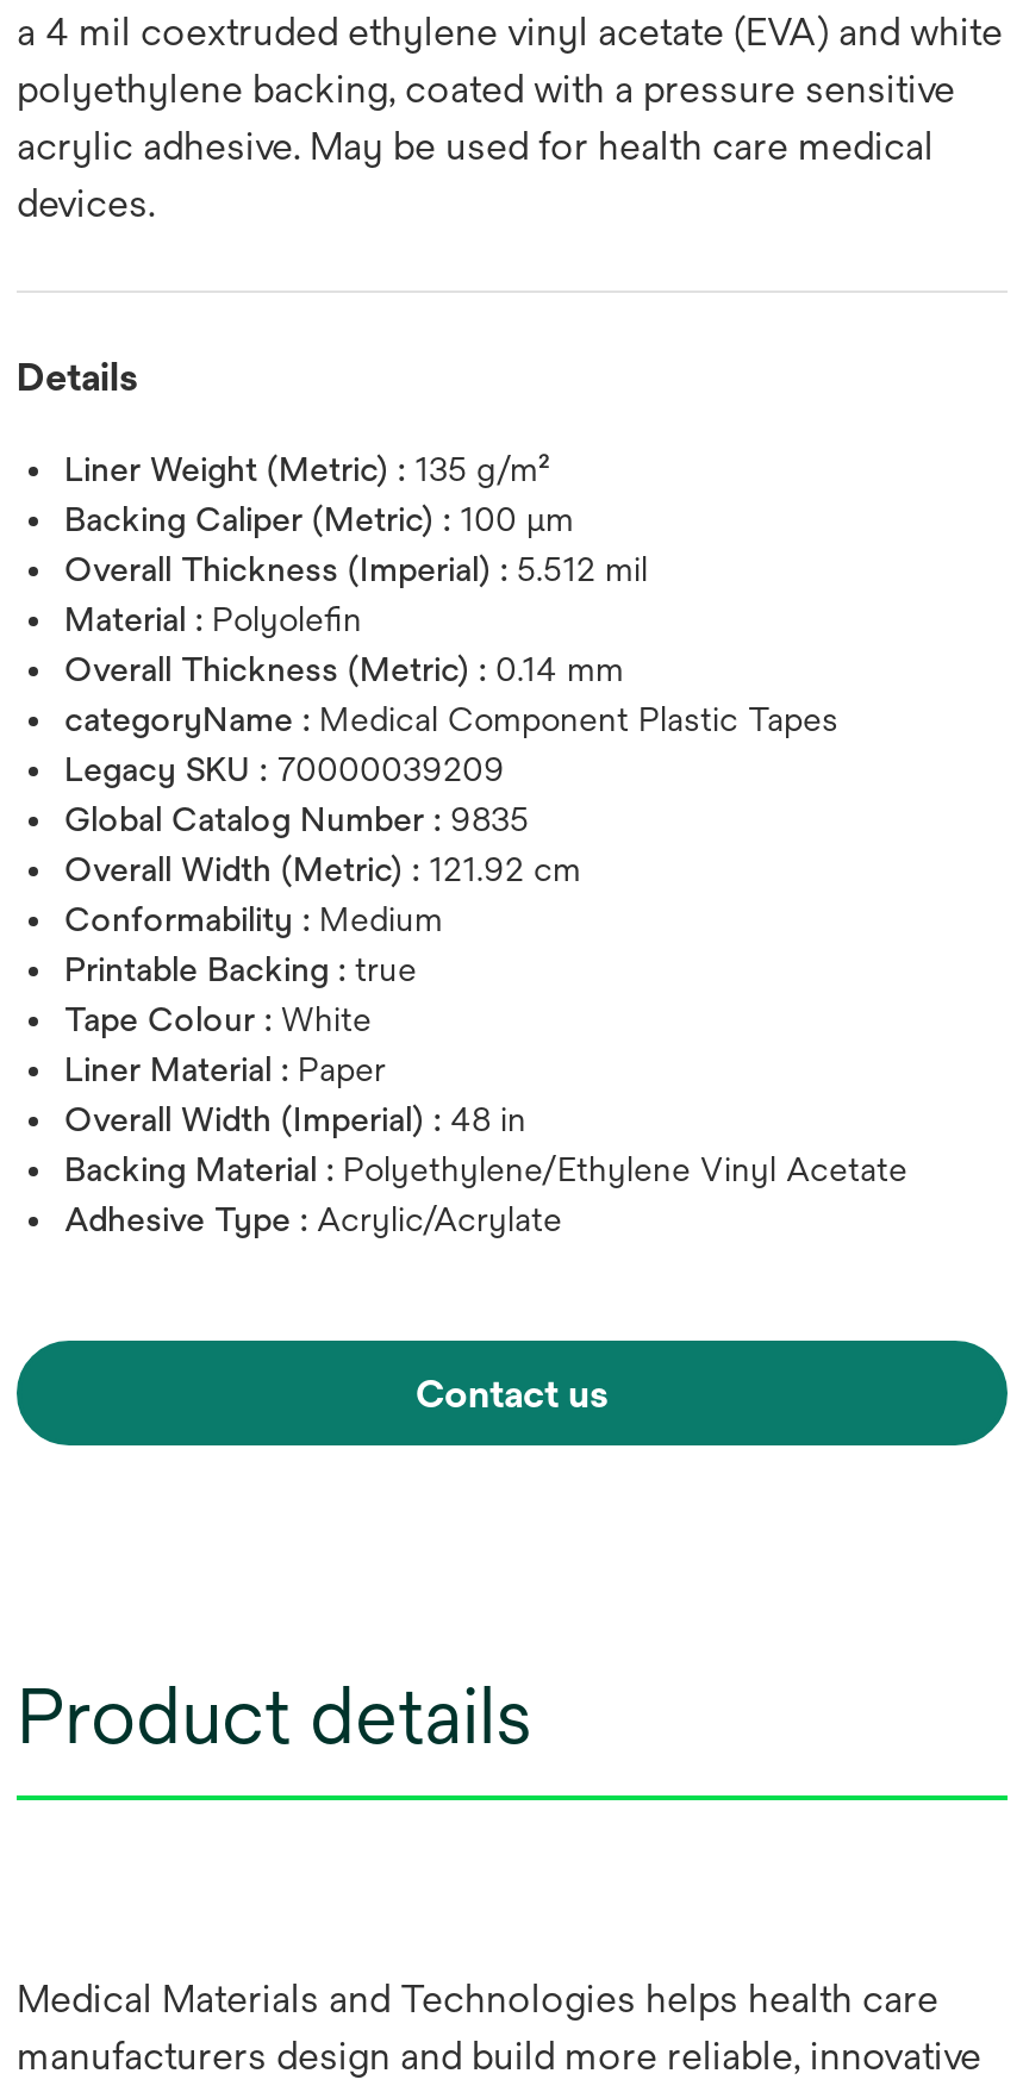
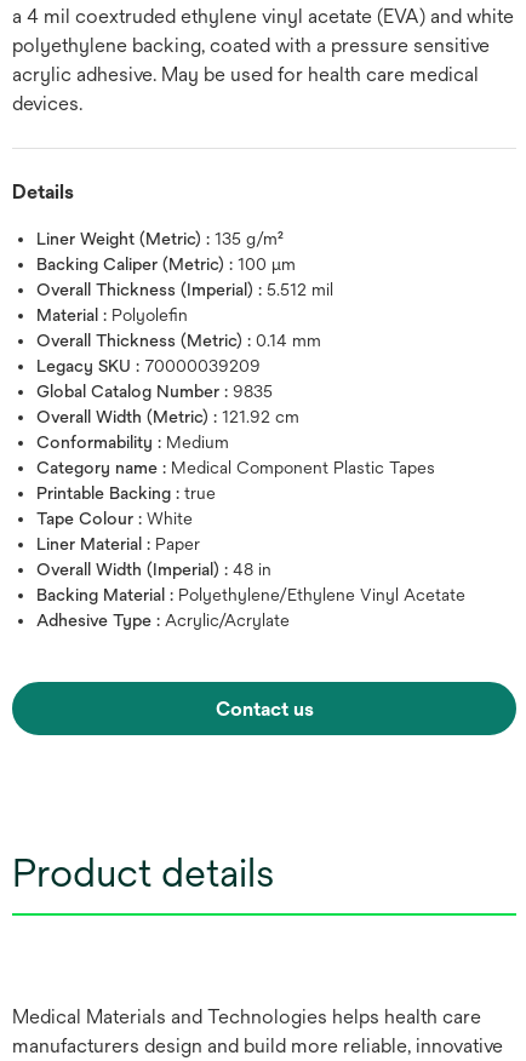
[64,699,838,737] categoryName : Medical Component Plastic Tapes -> none
moved [64,749,581,937] -> [36,355,299,451]: Legacy SKU : 70000039209 | Global Catalog Number : 9835 | Overall Width (Metric) : 121.92 cm | Conformability : Medium
none -> [36,457,435,477] Category name : Medical Component Plastic Tapes

